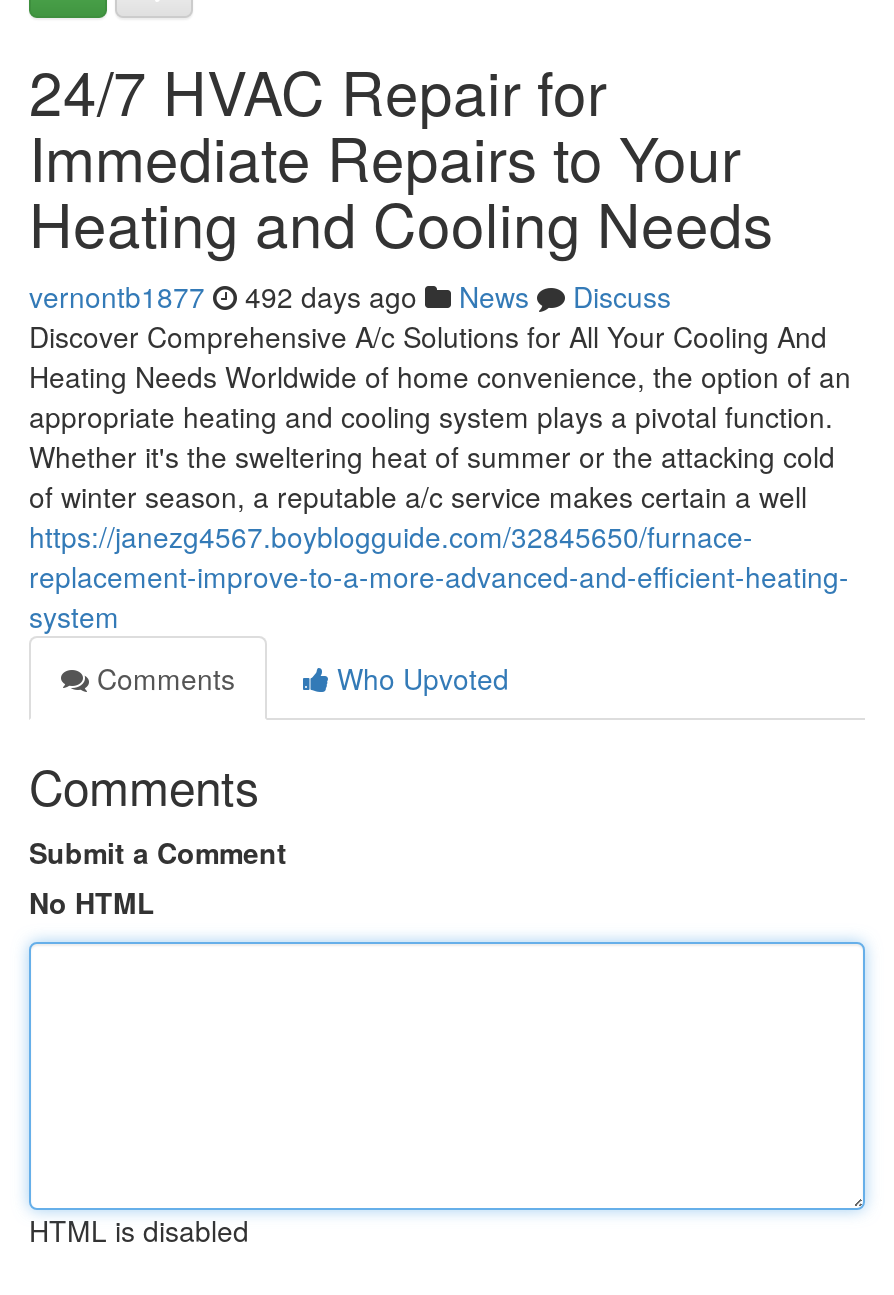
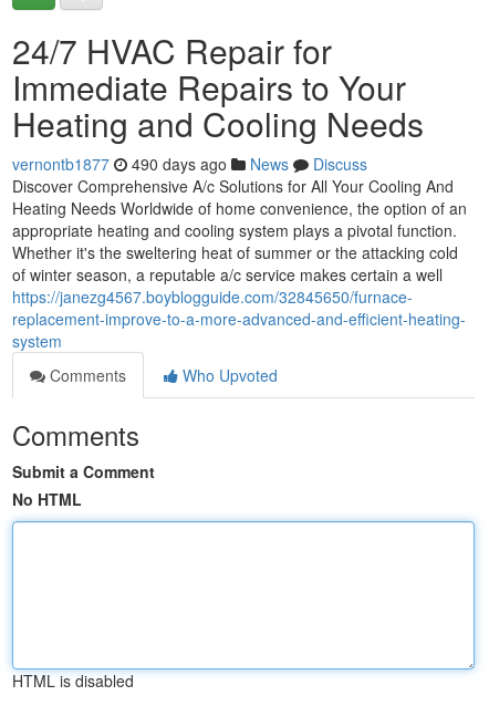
[29,276,671,316] vernontb1877 492 days ago News Discuss -> [12,153,367,175] vernontb1877 490 days ago News Discuss

